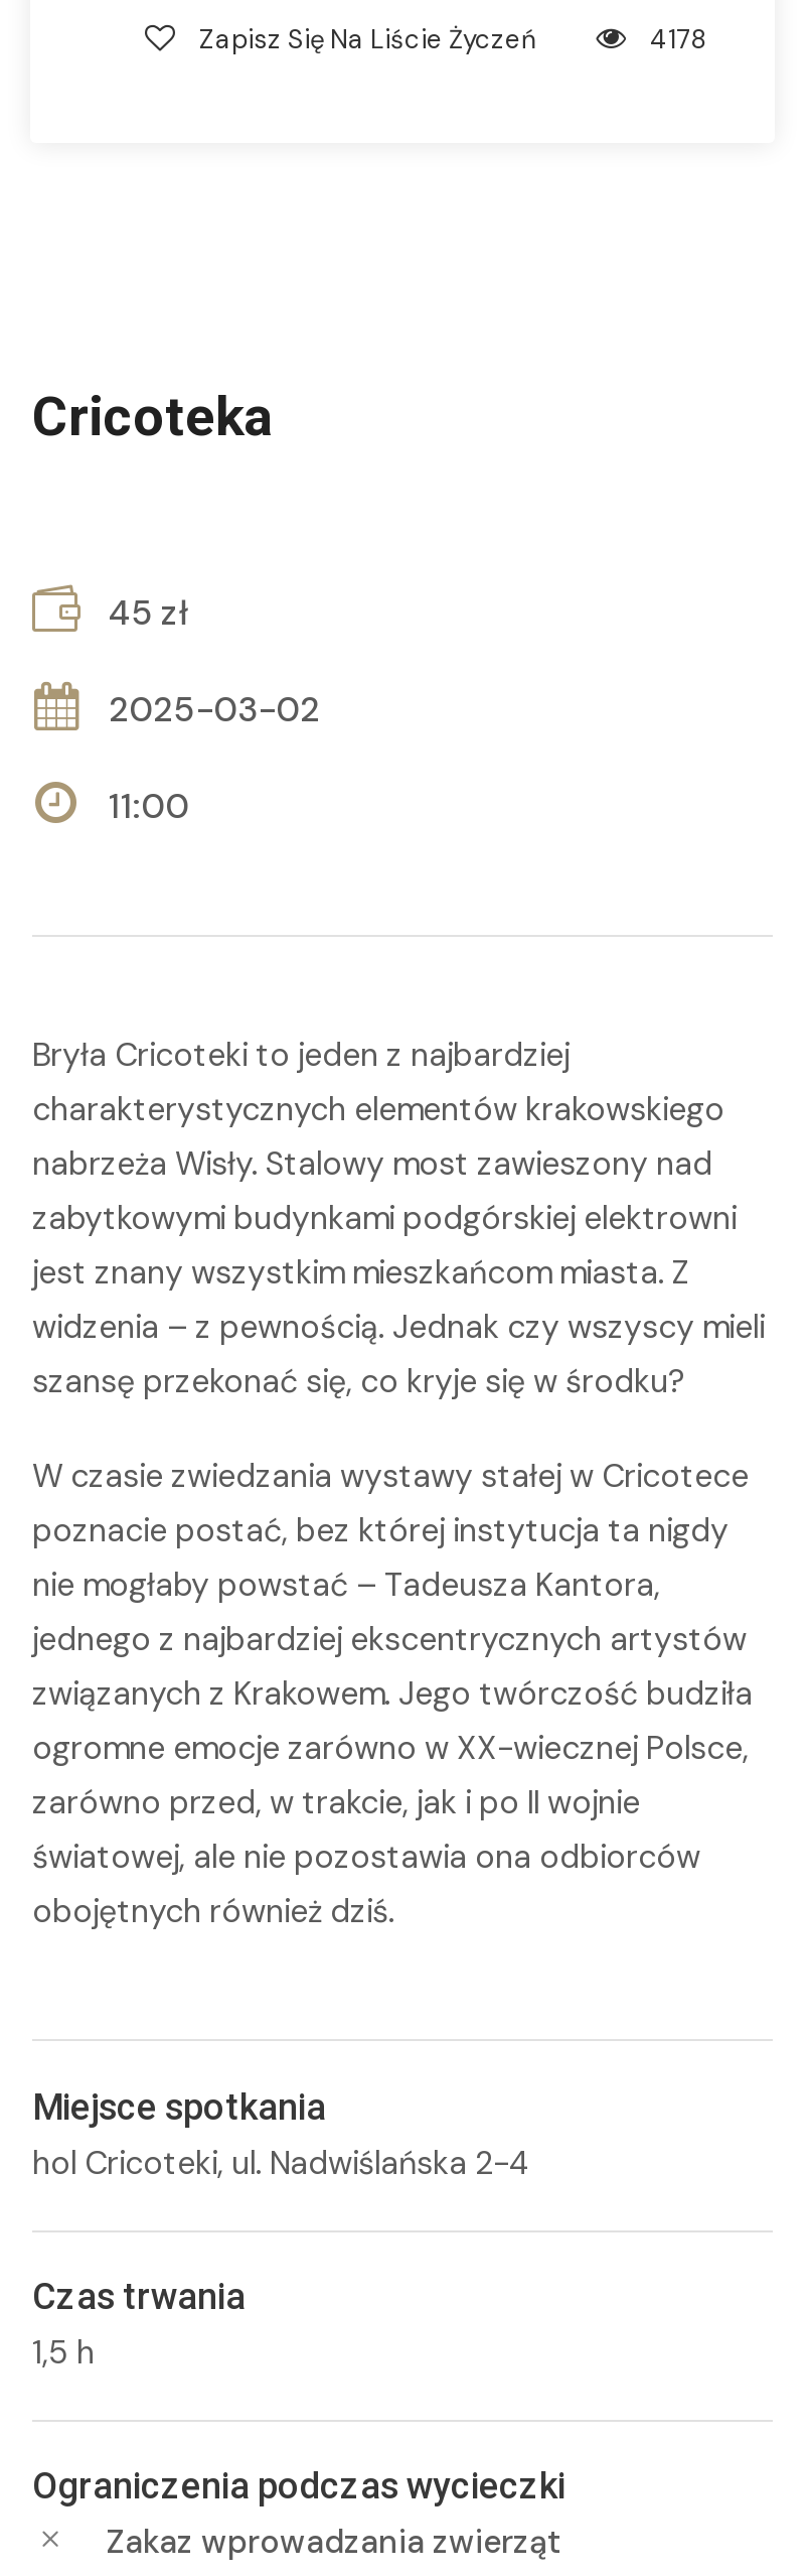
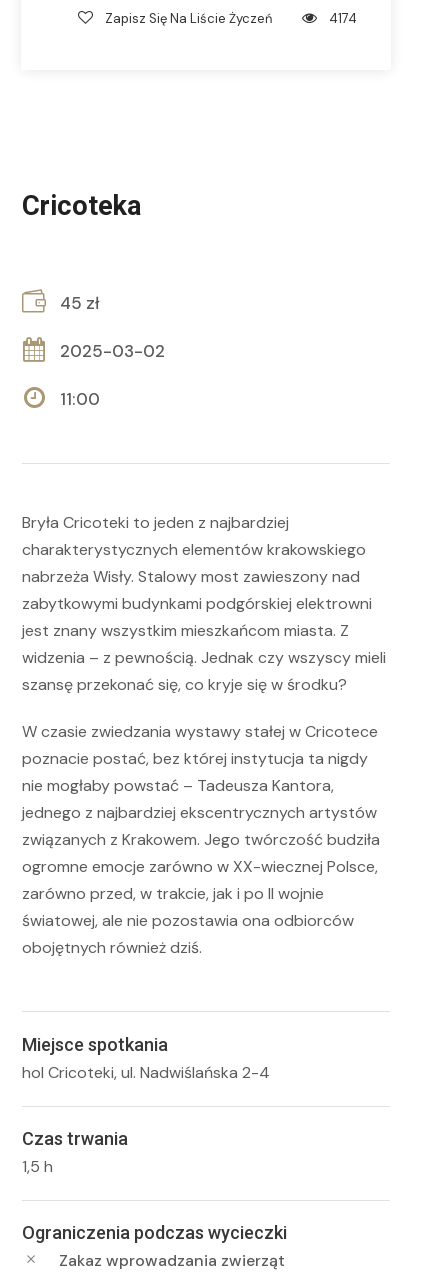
[650,23,706,57] 4178 -> [329,10,357,27] 4174

